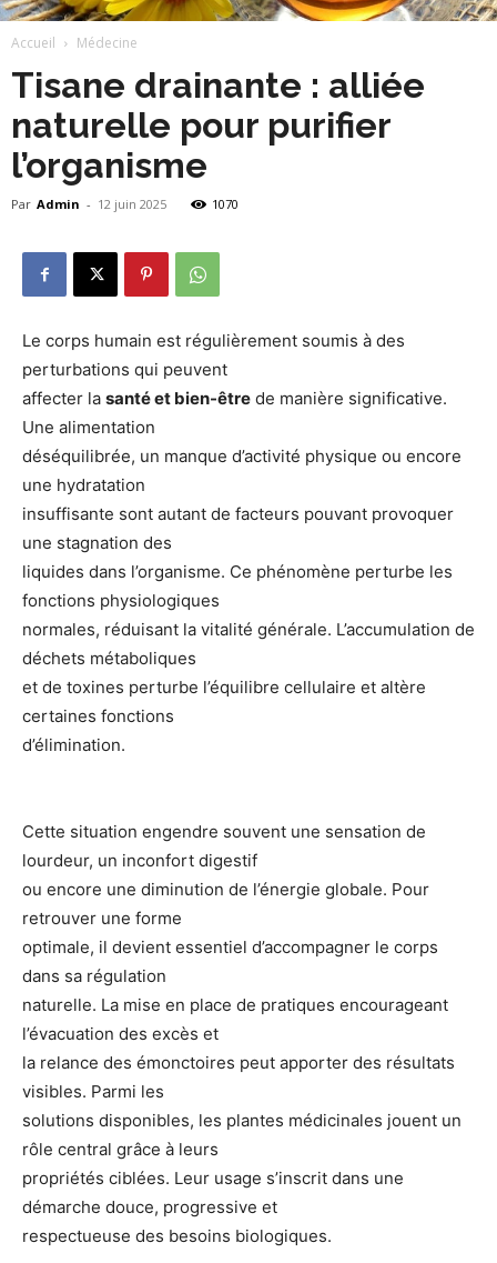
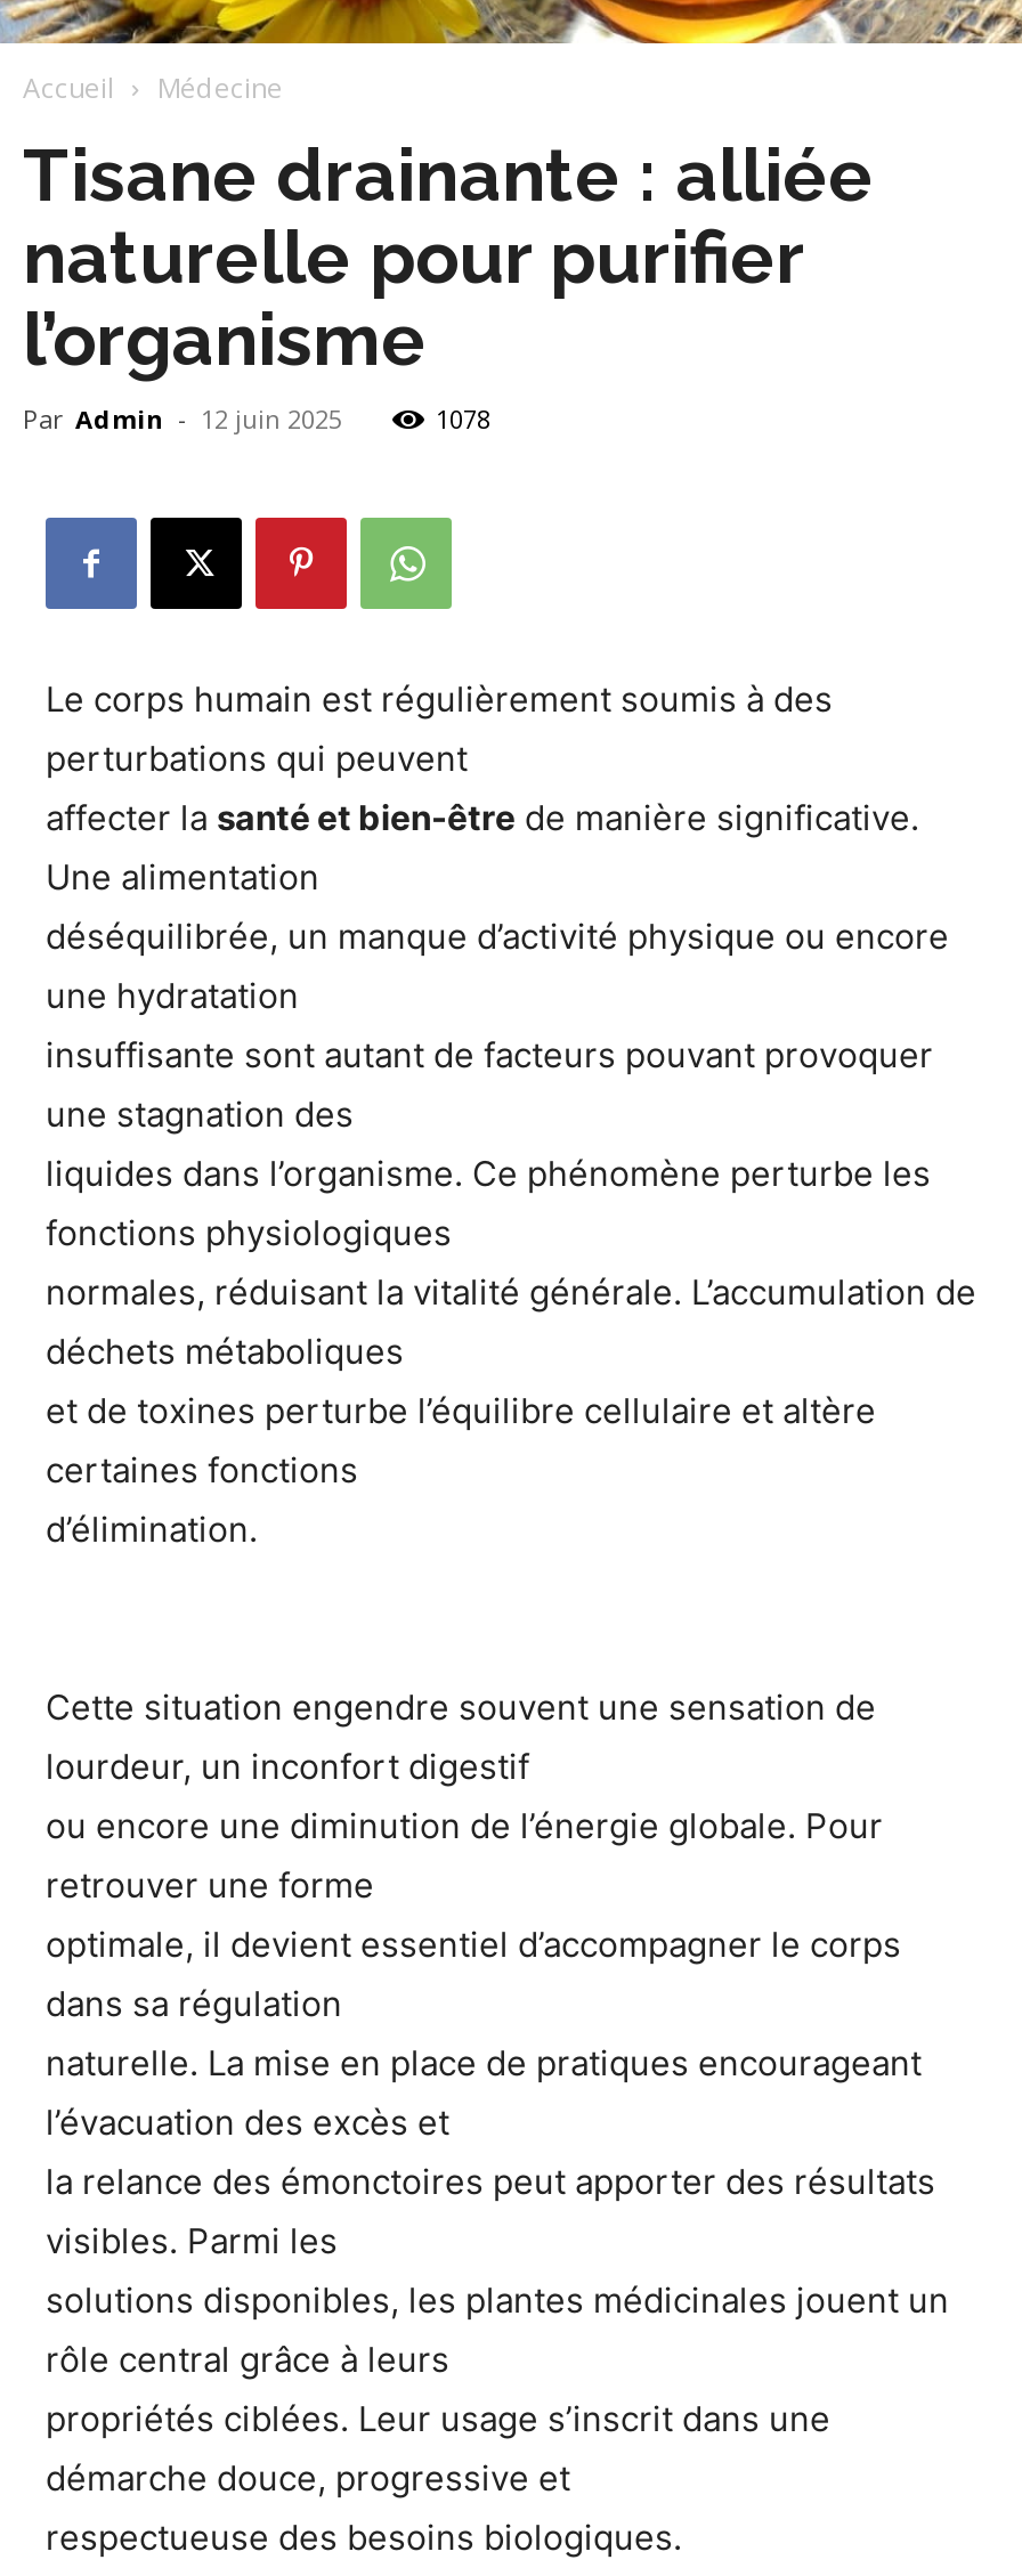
[212,196,239,212] 1070 -> [436,401,490,436] 1078

